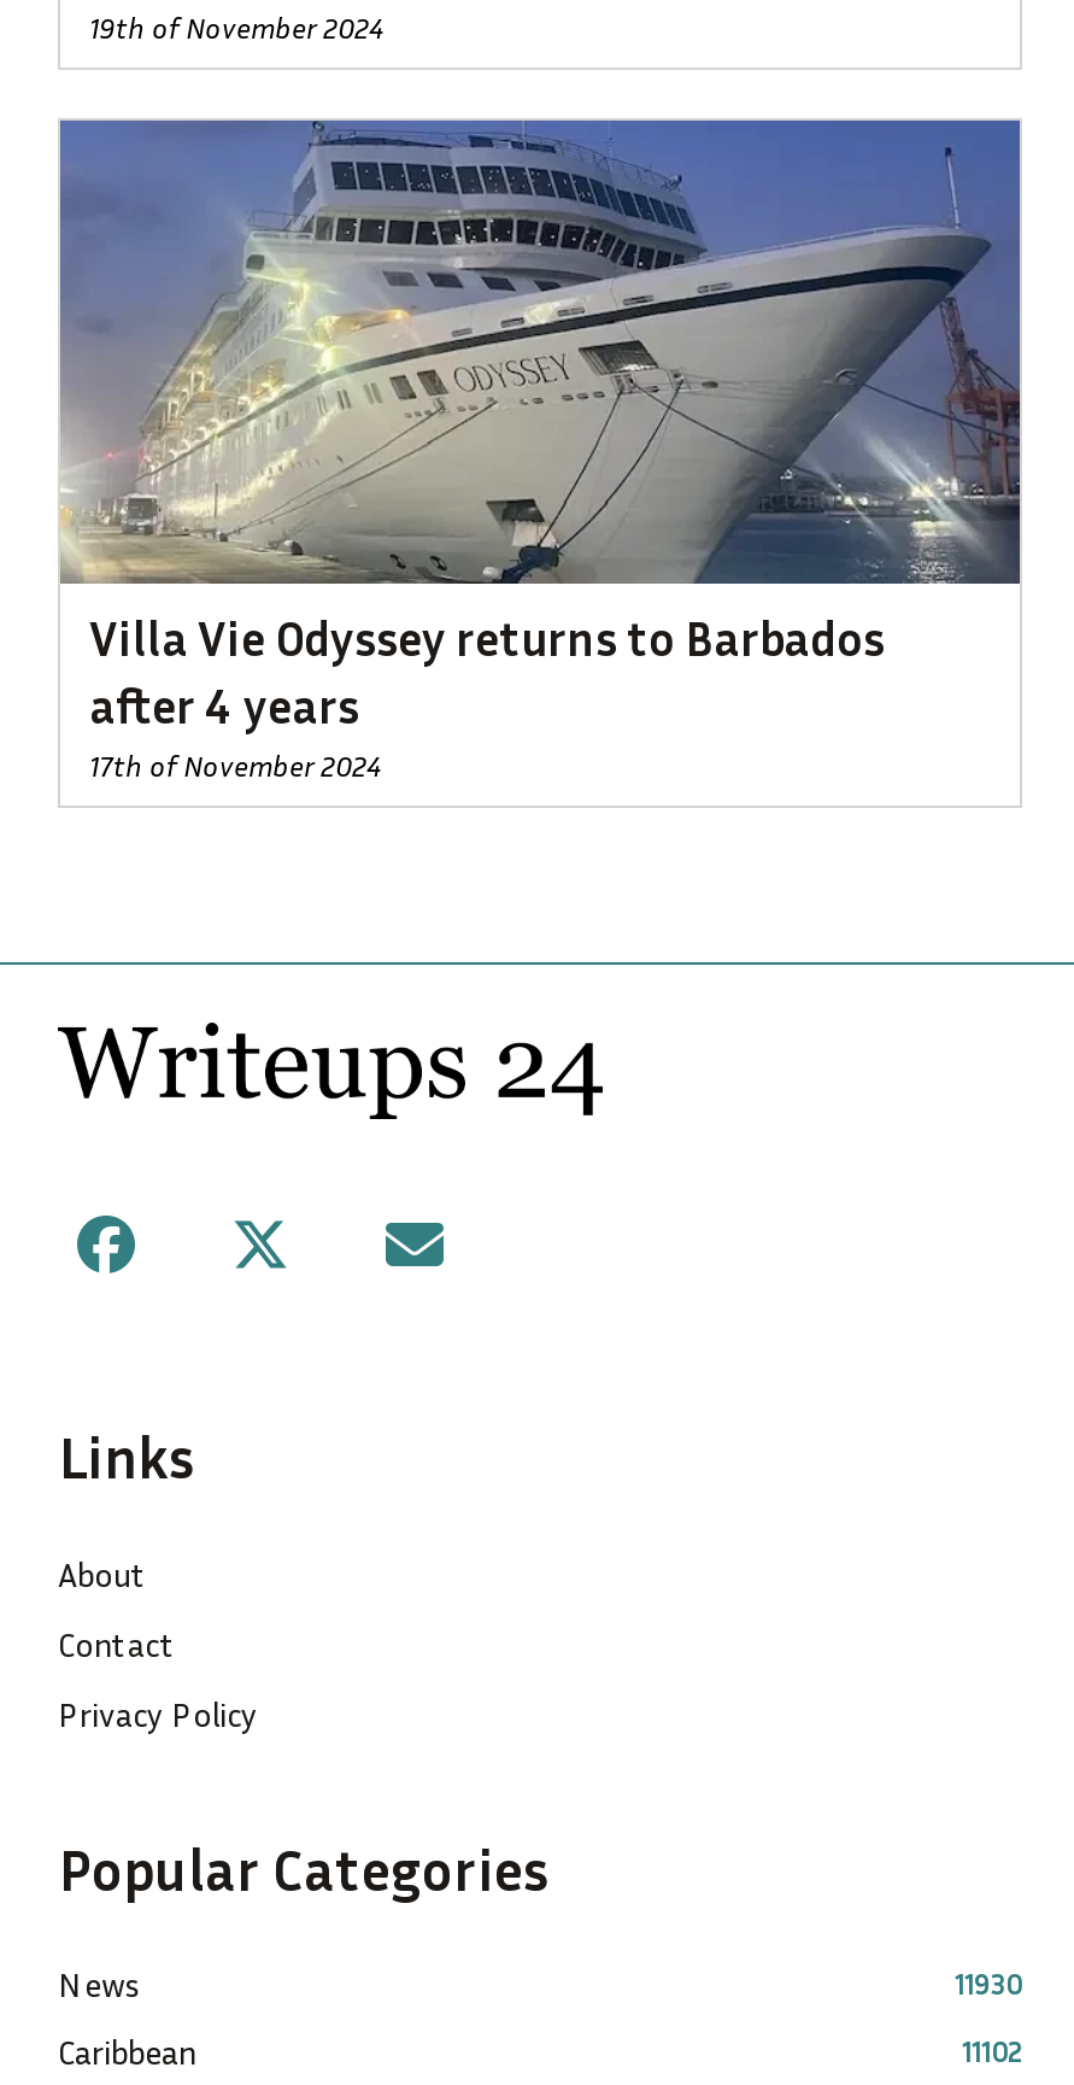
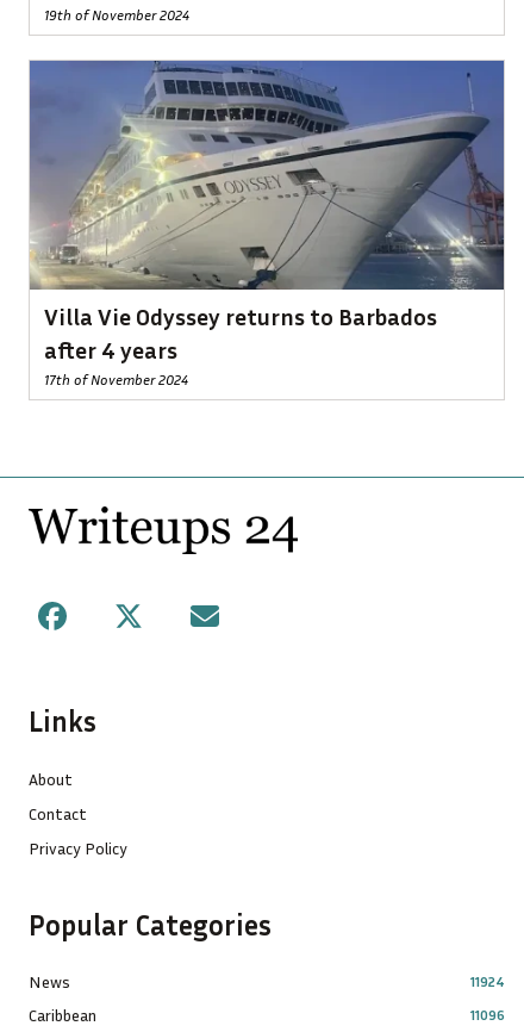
[955,1967,1022,2003] 11930 -> [470,972,505,990] 11924
[962,2035,1022,2071] 11102 -> [470,1005,505,1023] 11096

